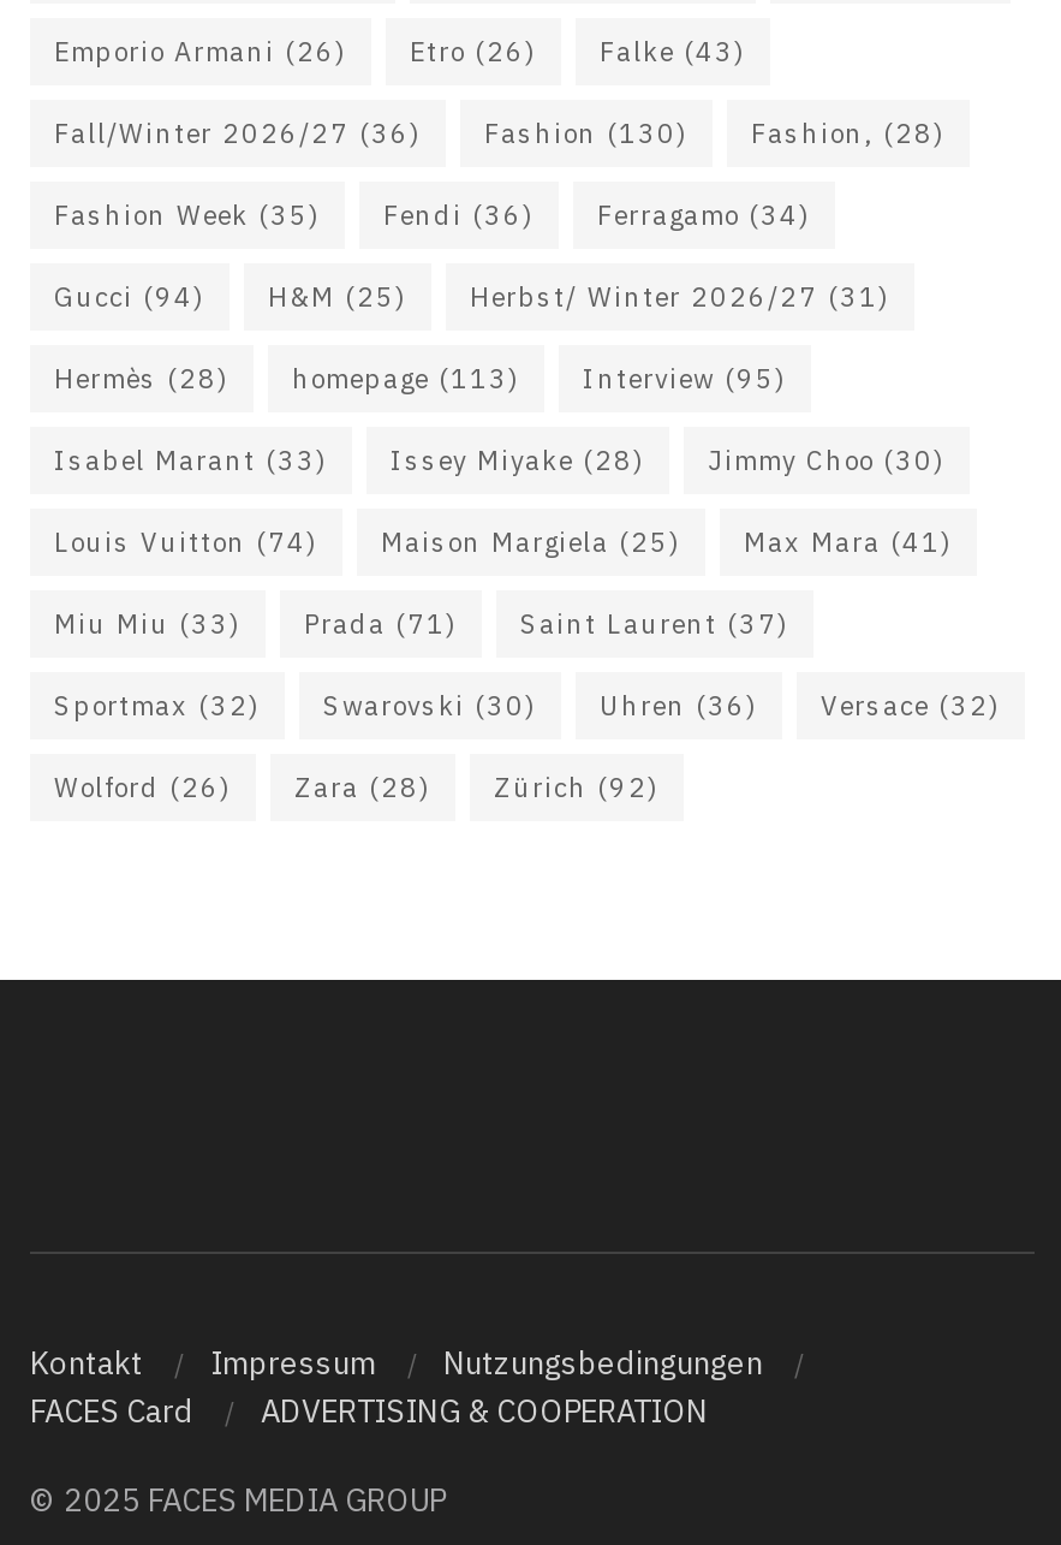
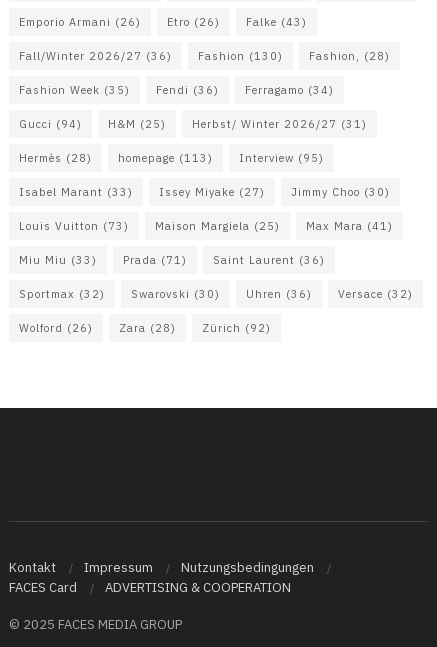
[54,444,946,478] Isabel Marant (33) Issey Miyake (28) Jimmy Choo (30) -> [19,185,390,199] Isabel Marant (33) Issey Miyake (27) Jimmy Choo (30)
[54,526,318,560] Louis Vuitton (74) -> [19,219,129,233] Louis Vuitton (73)
[520,608,789,641] Saint Laurent (37) -> [213,253,325,267] Saint Laurent (36)

